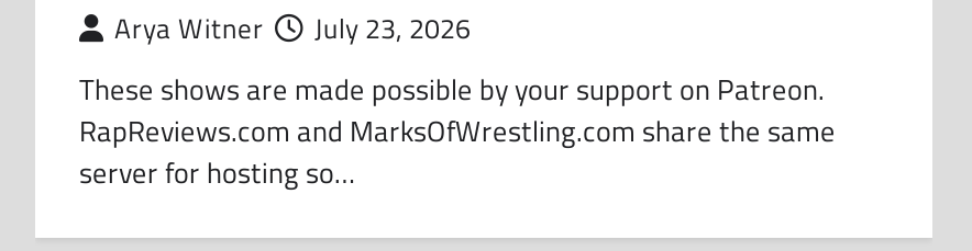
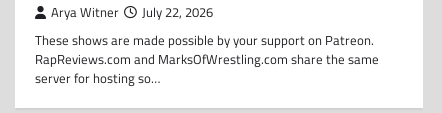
[114,7,471,49] Arya Witner July 23, 2026 -> [51,3,213,22] Arya Witner July 22, 2026

